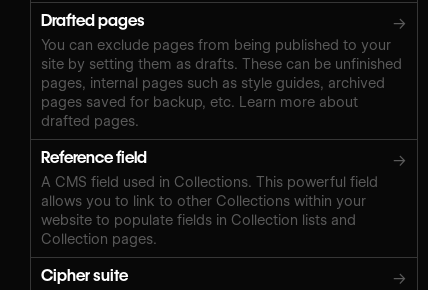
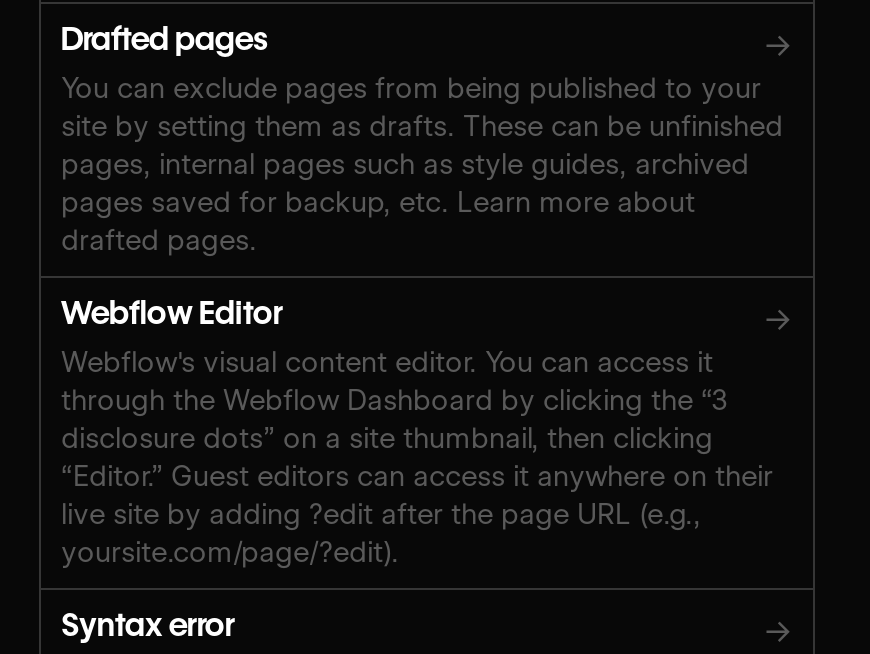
[41,147,147,166] Reference field -> [61,293,283,331] Webflow Editor
[41,173,378,246] A CMS field used in Collections. This powerful field | allows you to link to other Collections within your | website to populate fields in Collection lists and | Collection pages. -> [61,345,773,567] Webflow's visual content editor. You can access it | through the Webflow Dashboard by clicking the “3 | disclosure dots” on a site thumbnail, then clicking | “Editor.” Guest editors can access it anywhere on their | live site by adding ?edit after the page URL (e.g., | yoursite.com/page/?edit).
[41,265,128,284] Cipher suite -> [61,605,235,643] Syntax error

